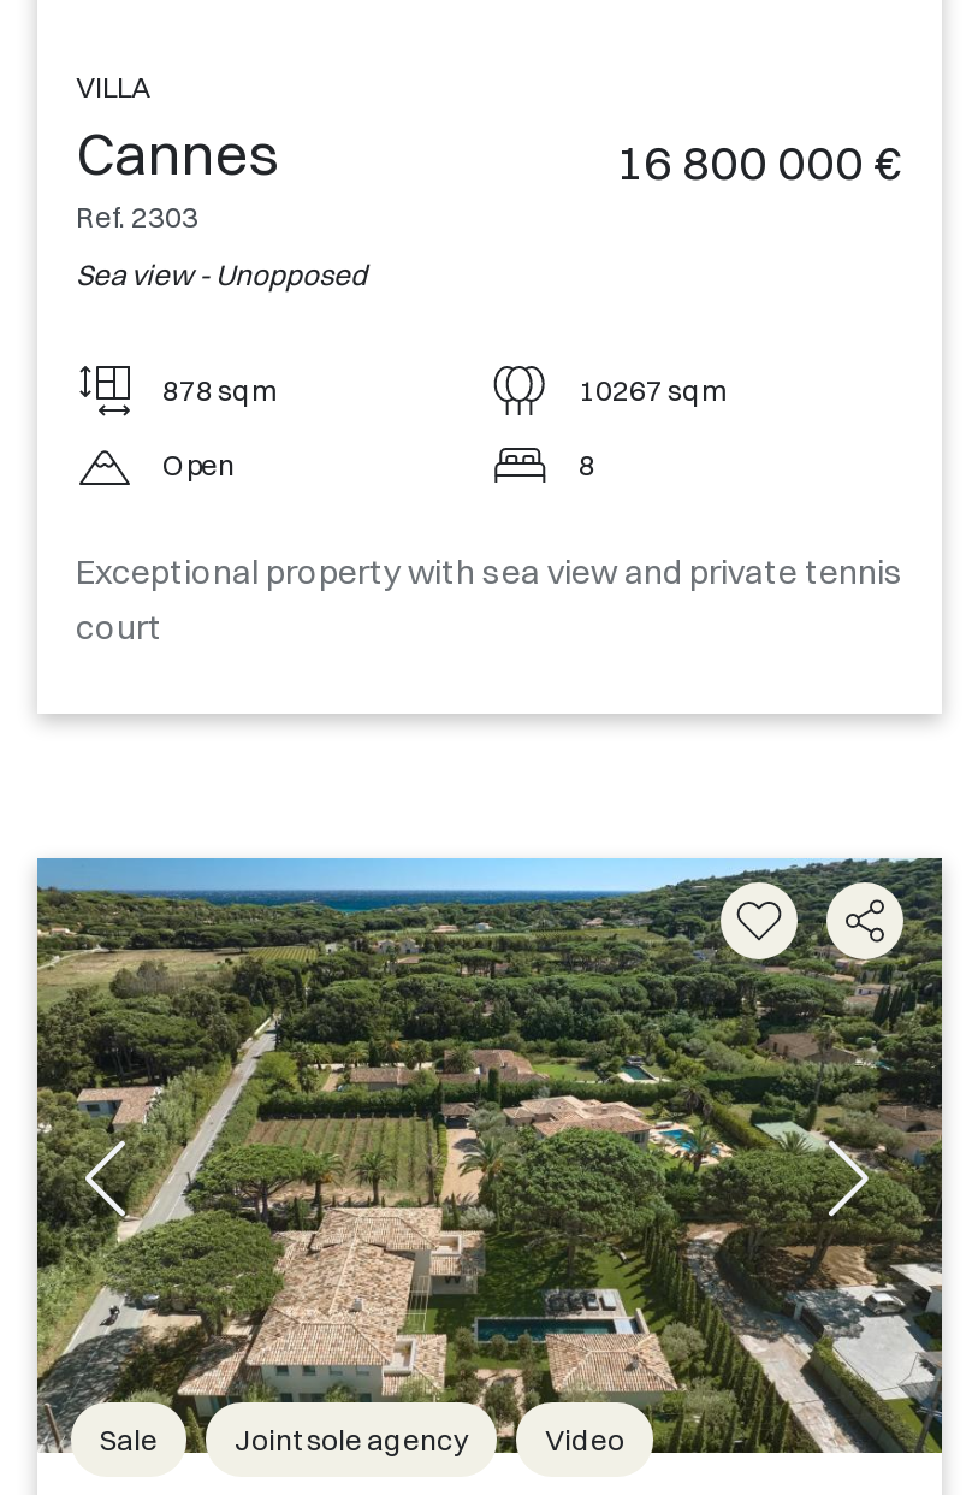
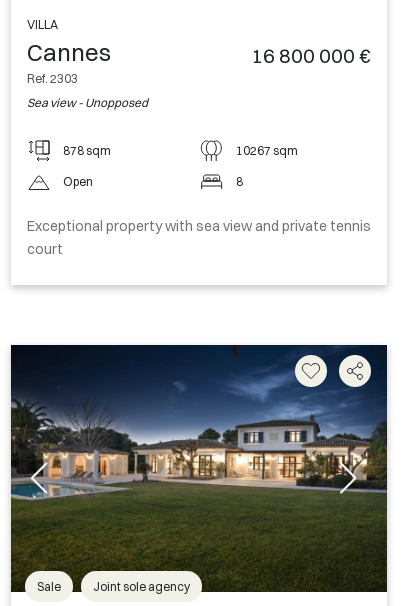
[35,856,944,1453] [image] -> [10,344,388,593] [image]
[545,1423,624,1459] Video -> none

